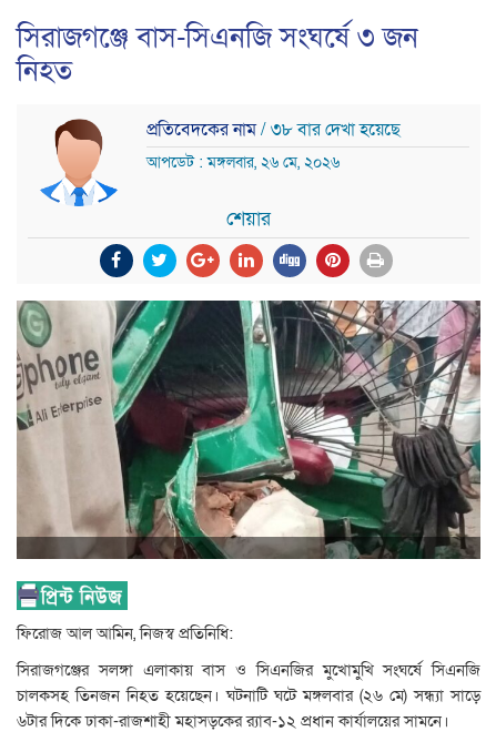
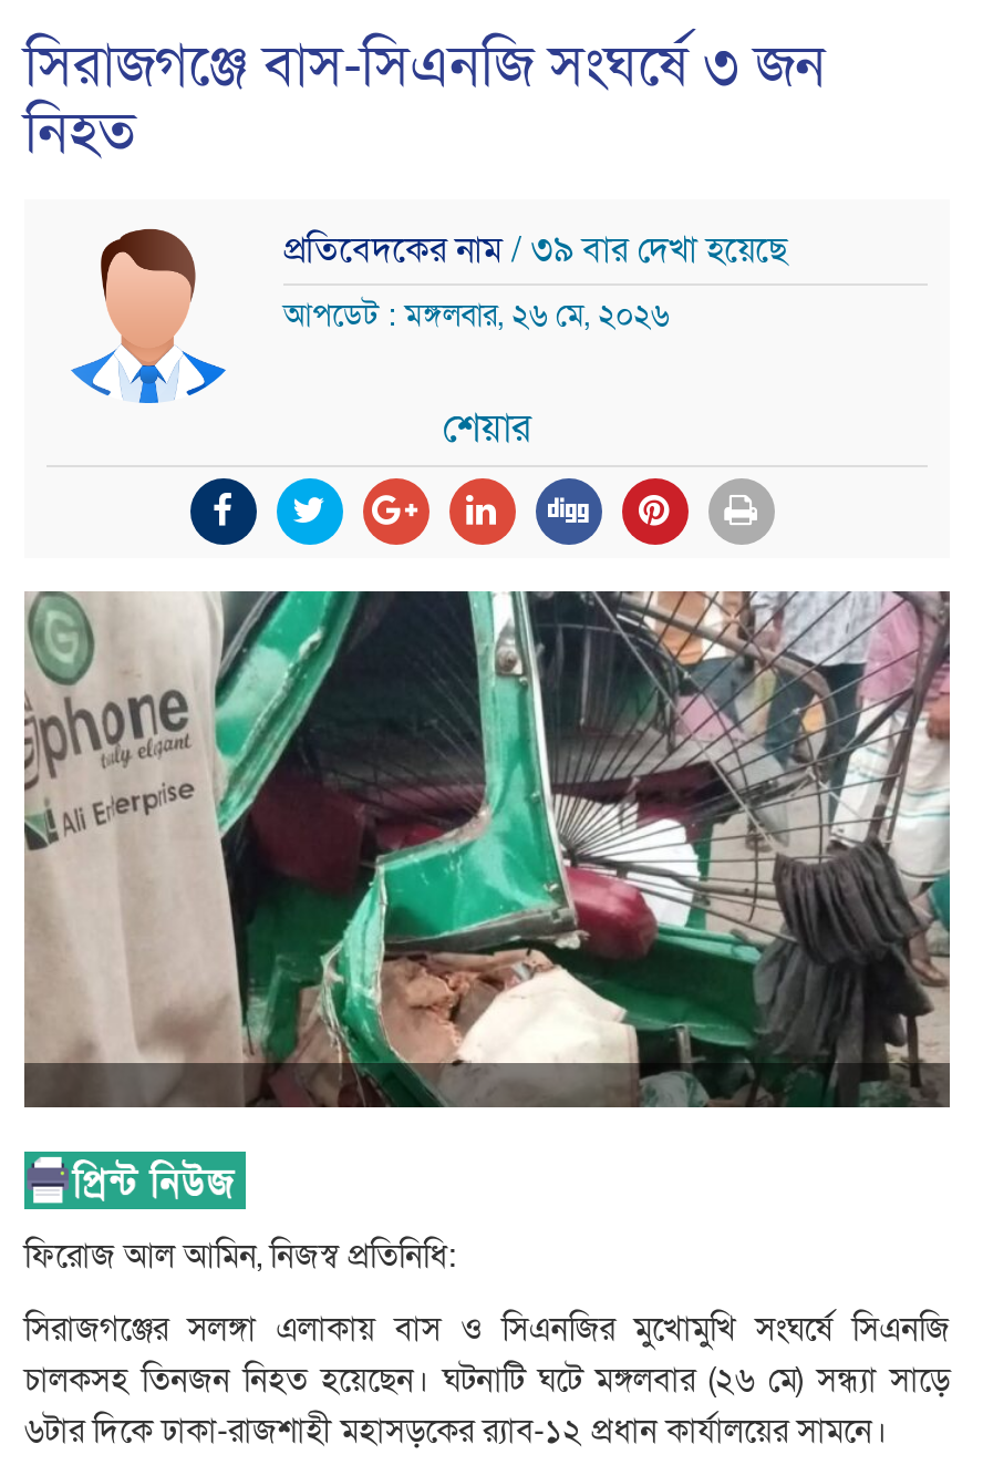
[146,117,401,142] প্রতিবেদকের নাম / ৩৮ বার দেখা হয়েছে -> [283,225,788,274] প্রতিবেদকের নাম / ৩৯ বার দেখা হয়েছে

